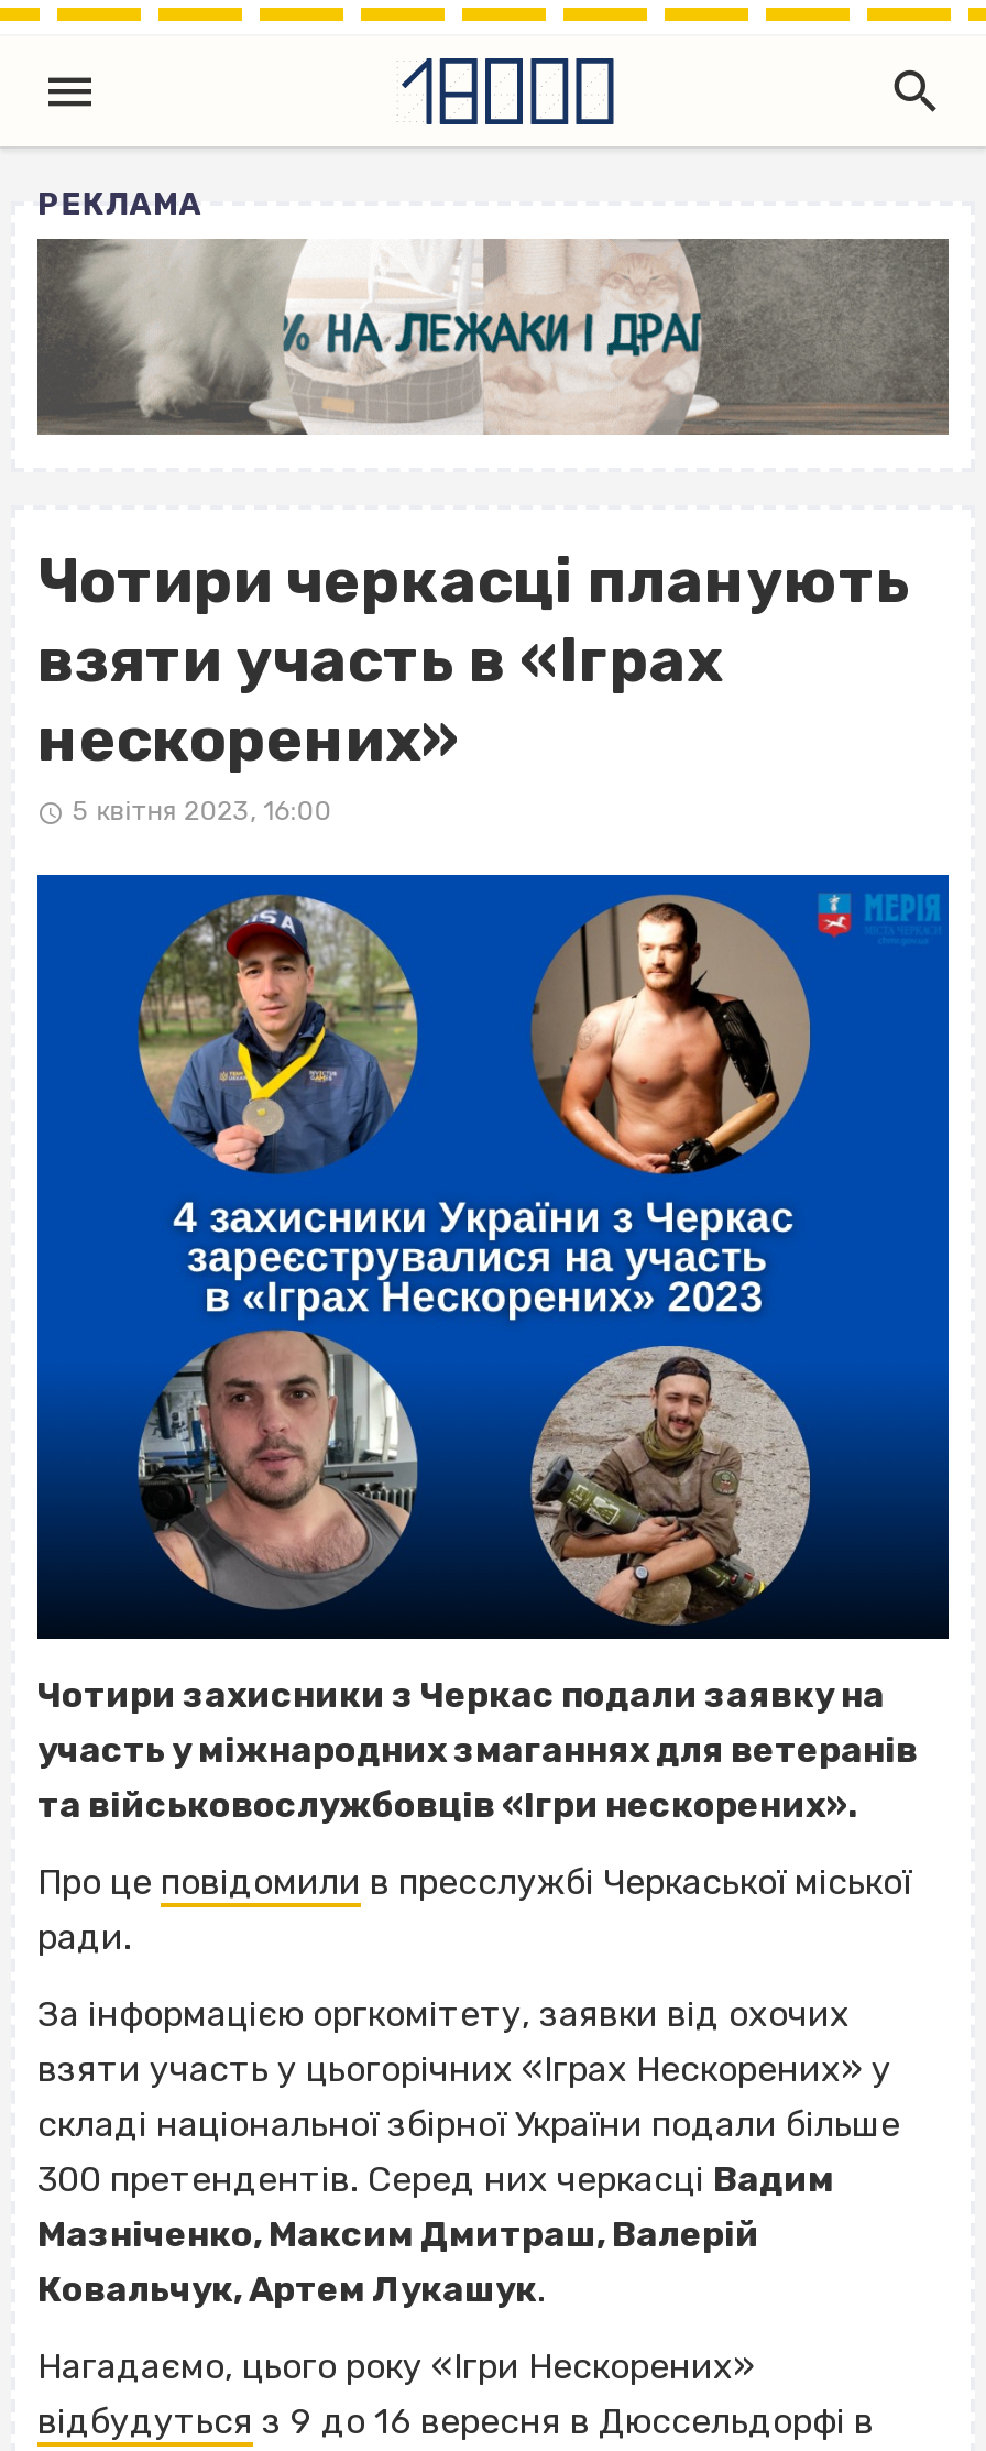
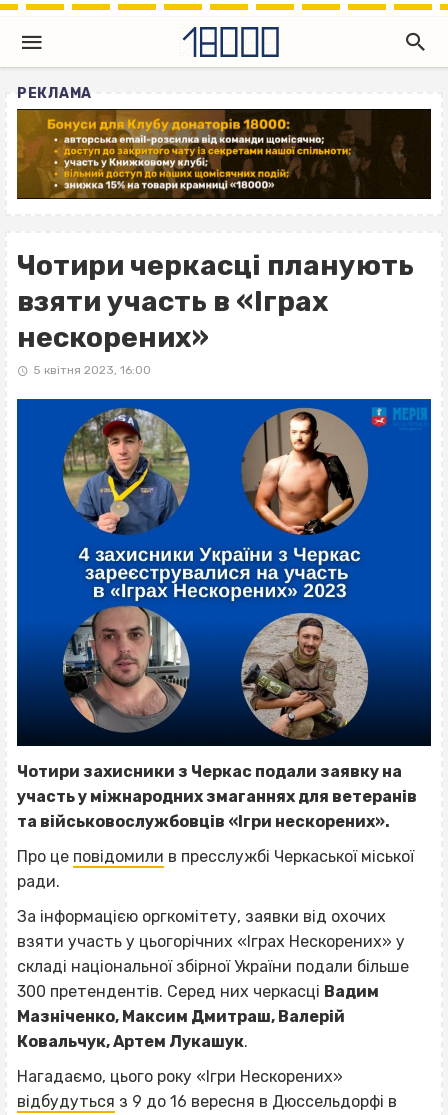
[37,237,949,437] [image] -> [17,108,431,200] [image]

